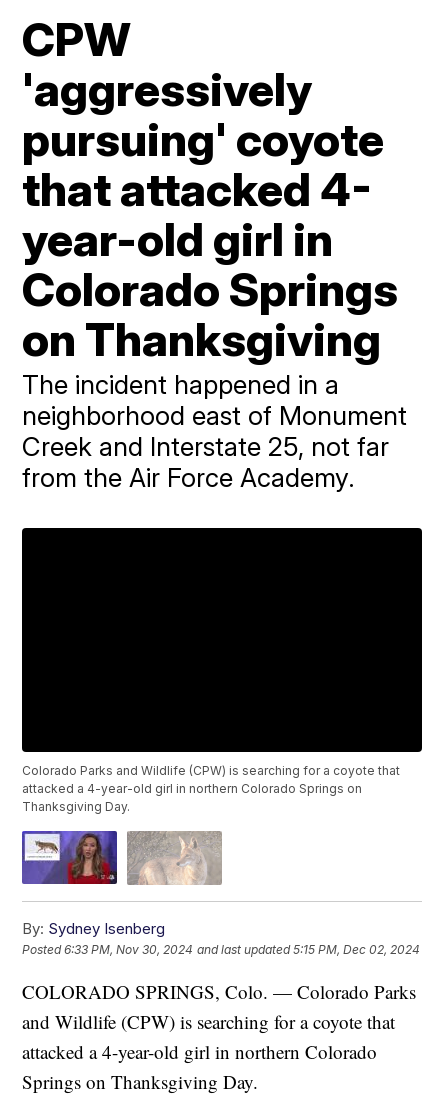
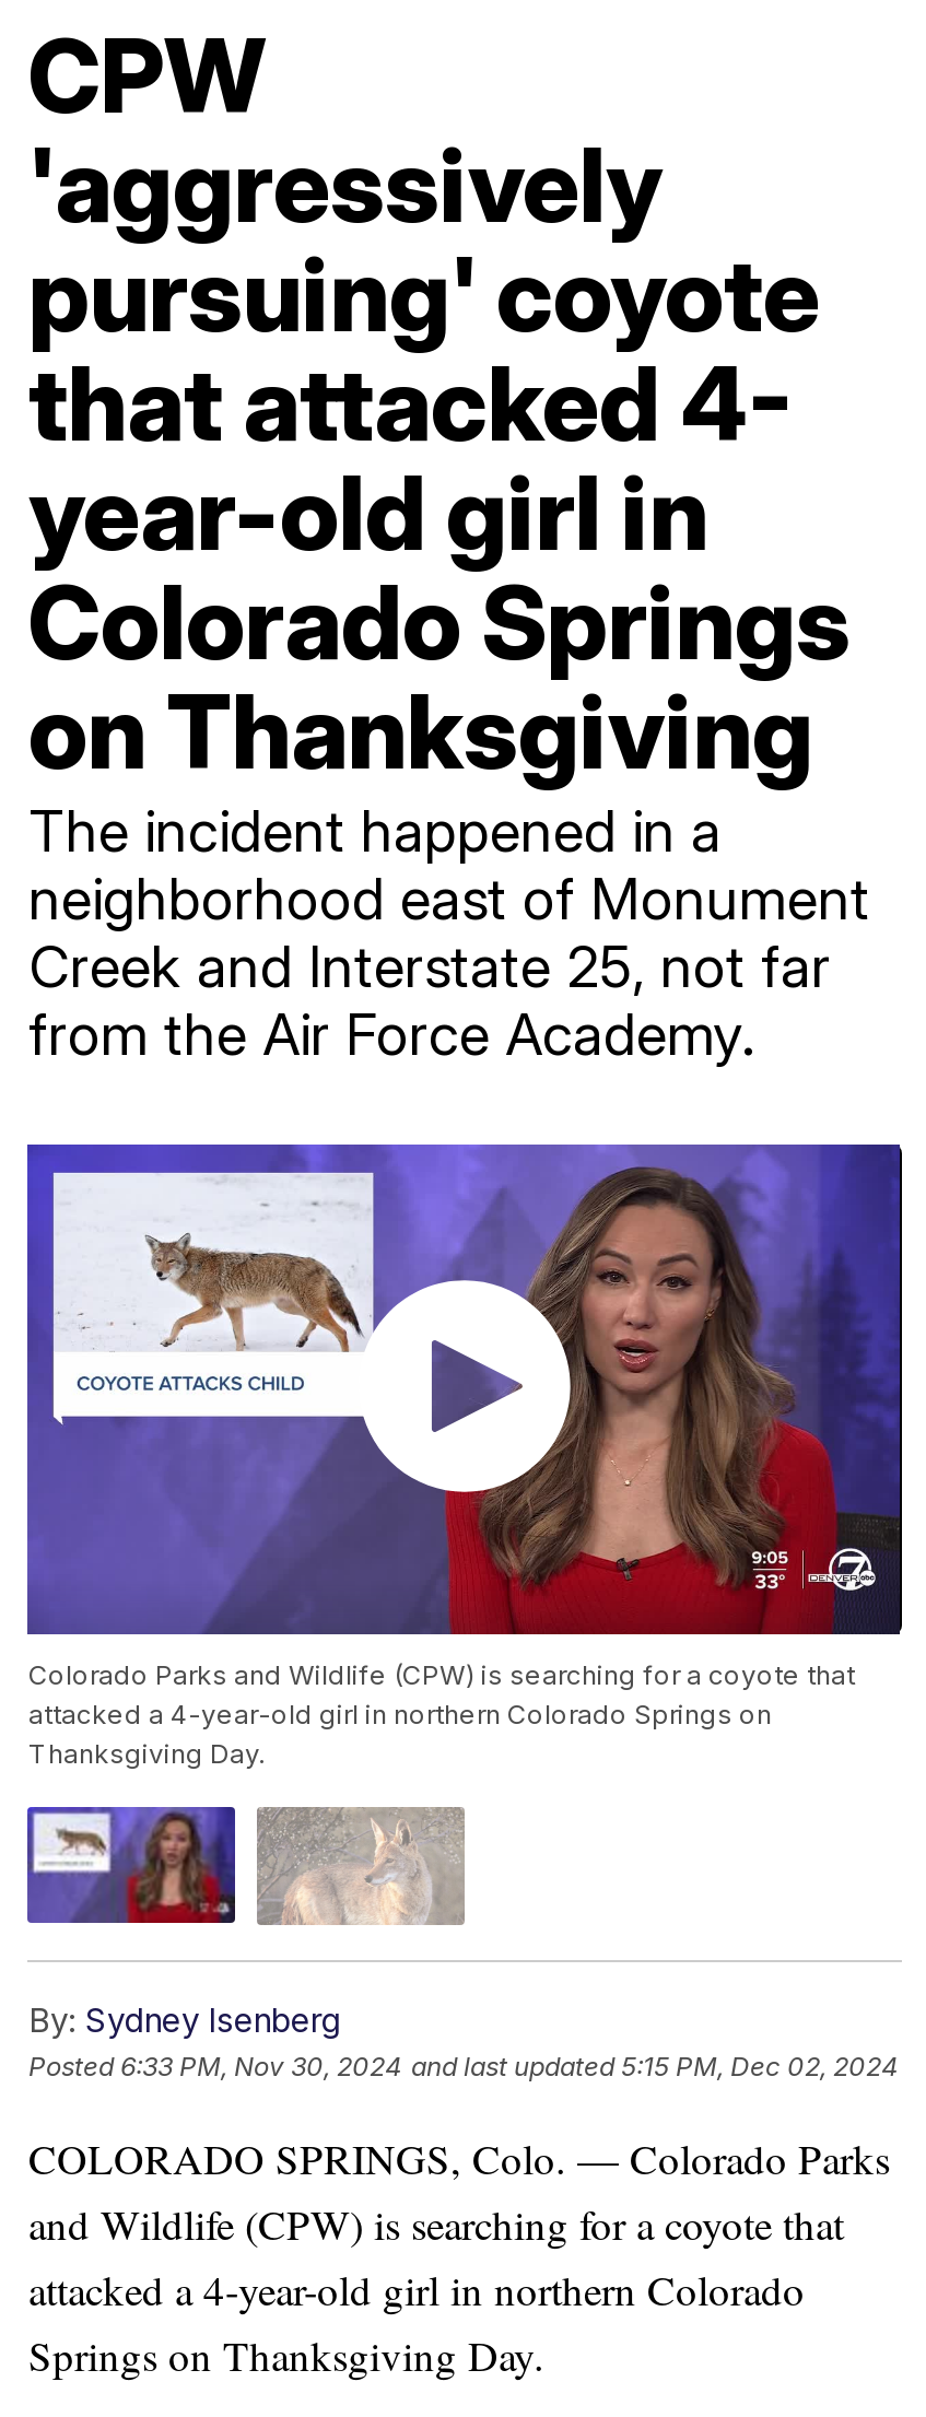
none -> [25,1142,902,1636] [image]

